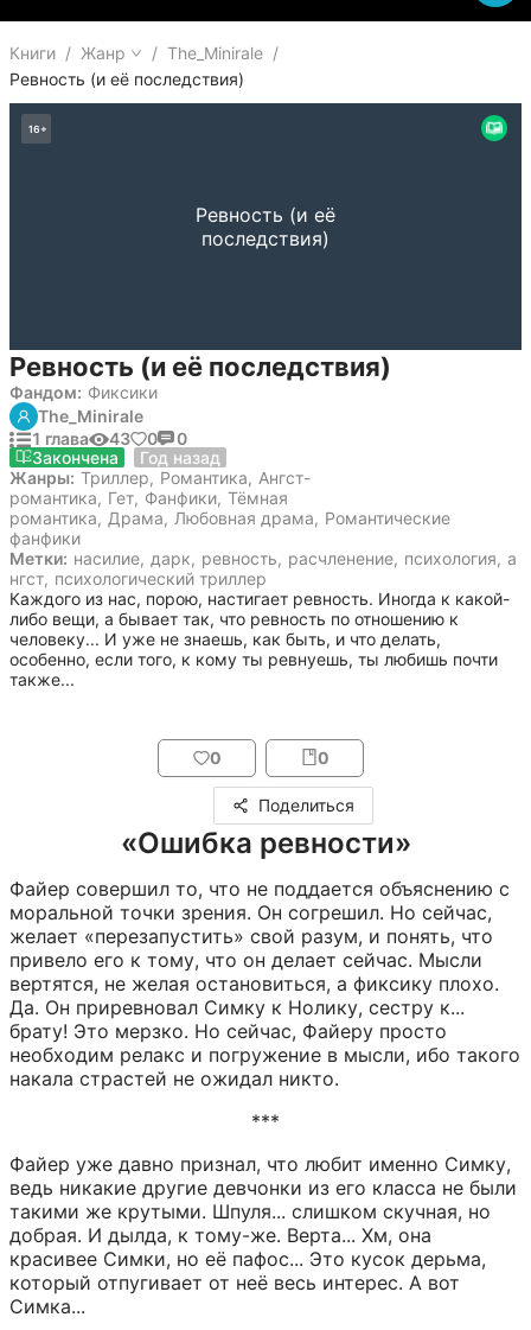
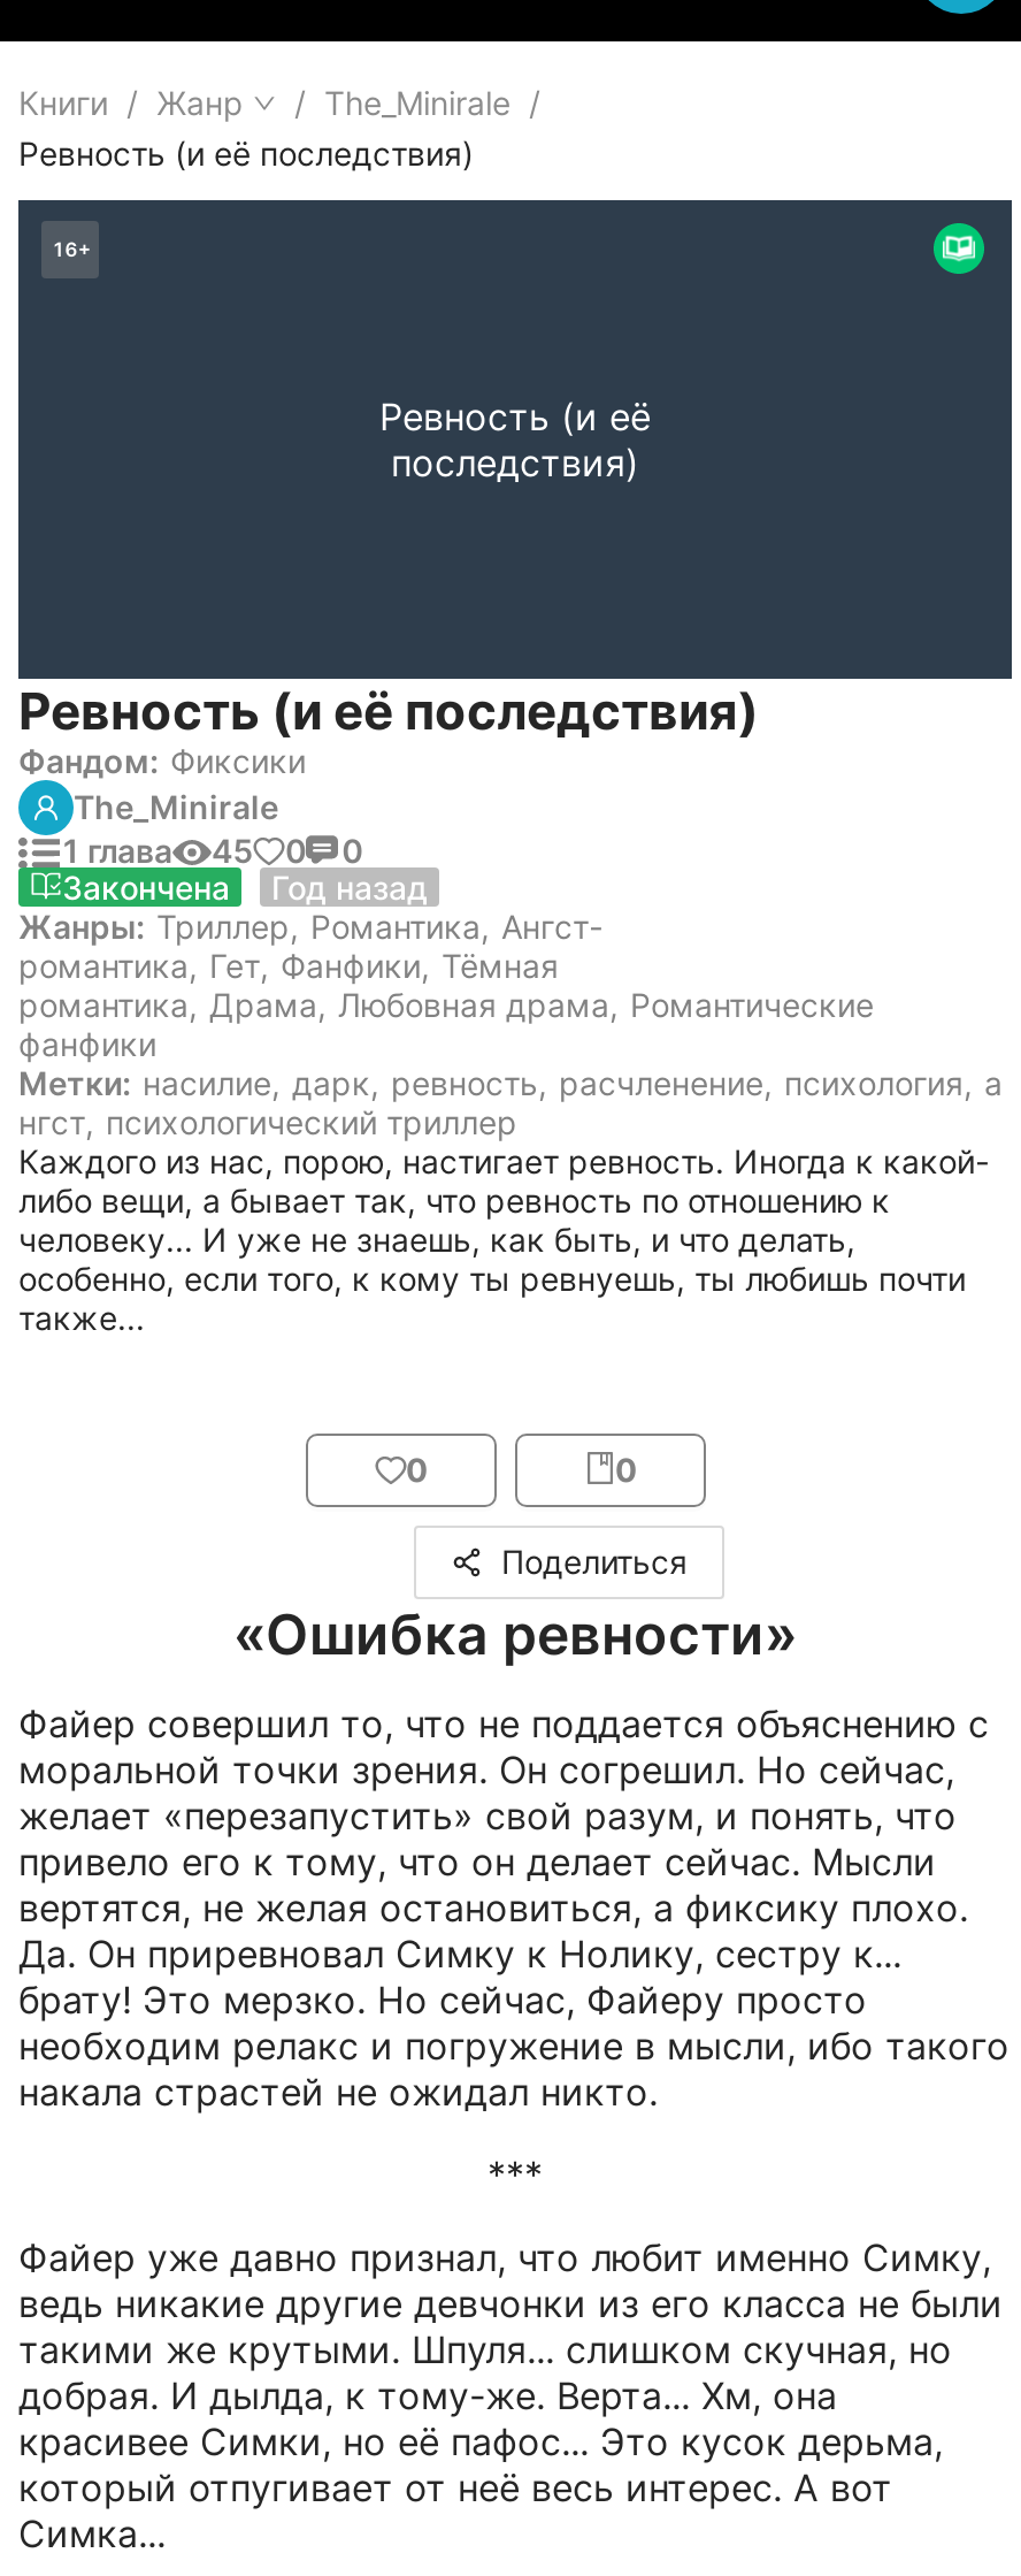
[31,428,187,448] 1 глава 43 0 0 -> [60,831,362,870] 1 глава 45 0 0

